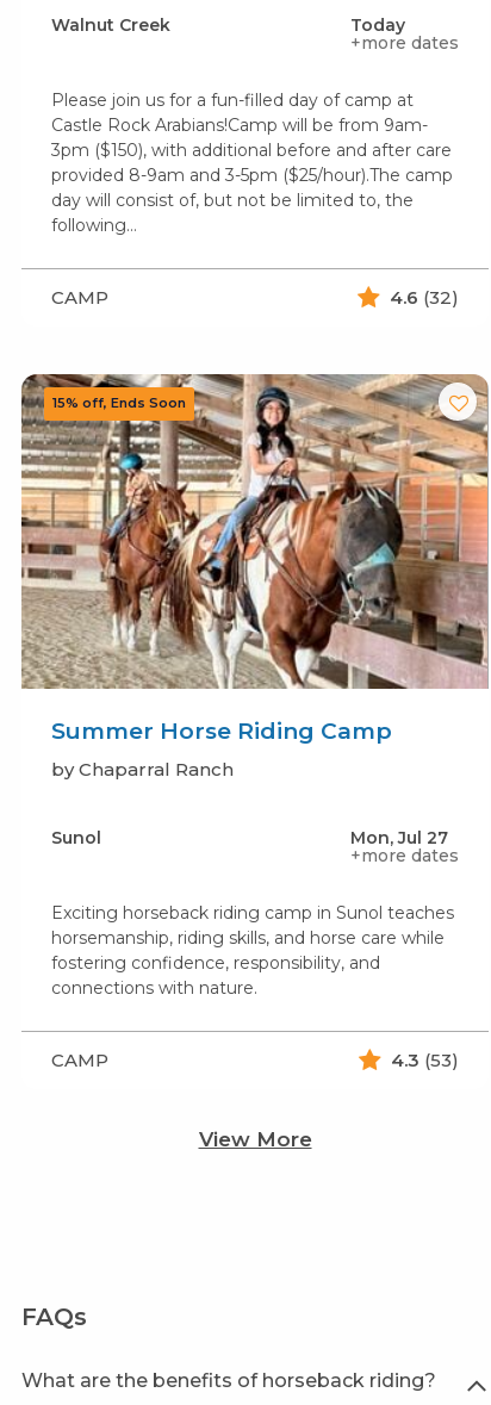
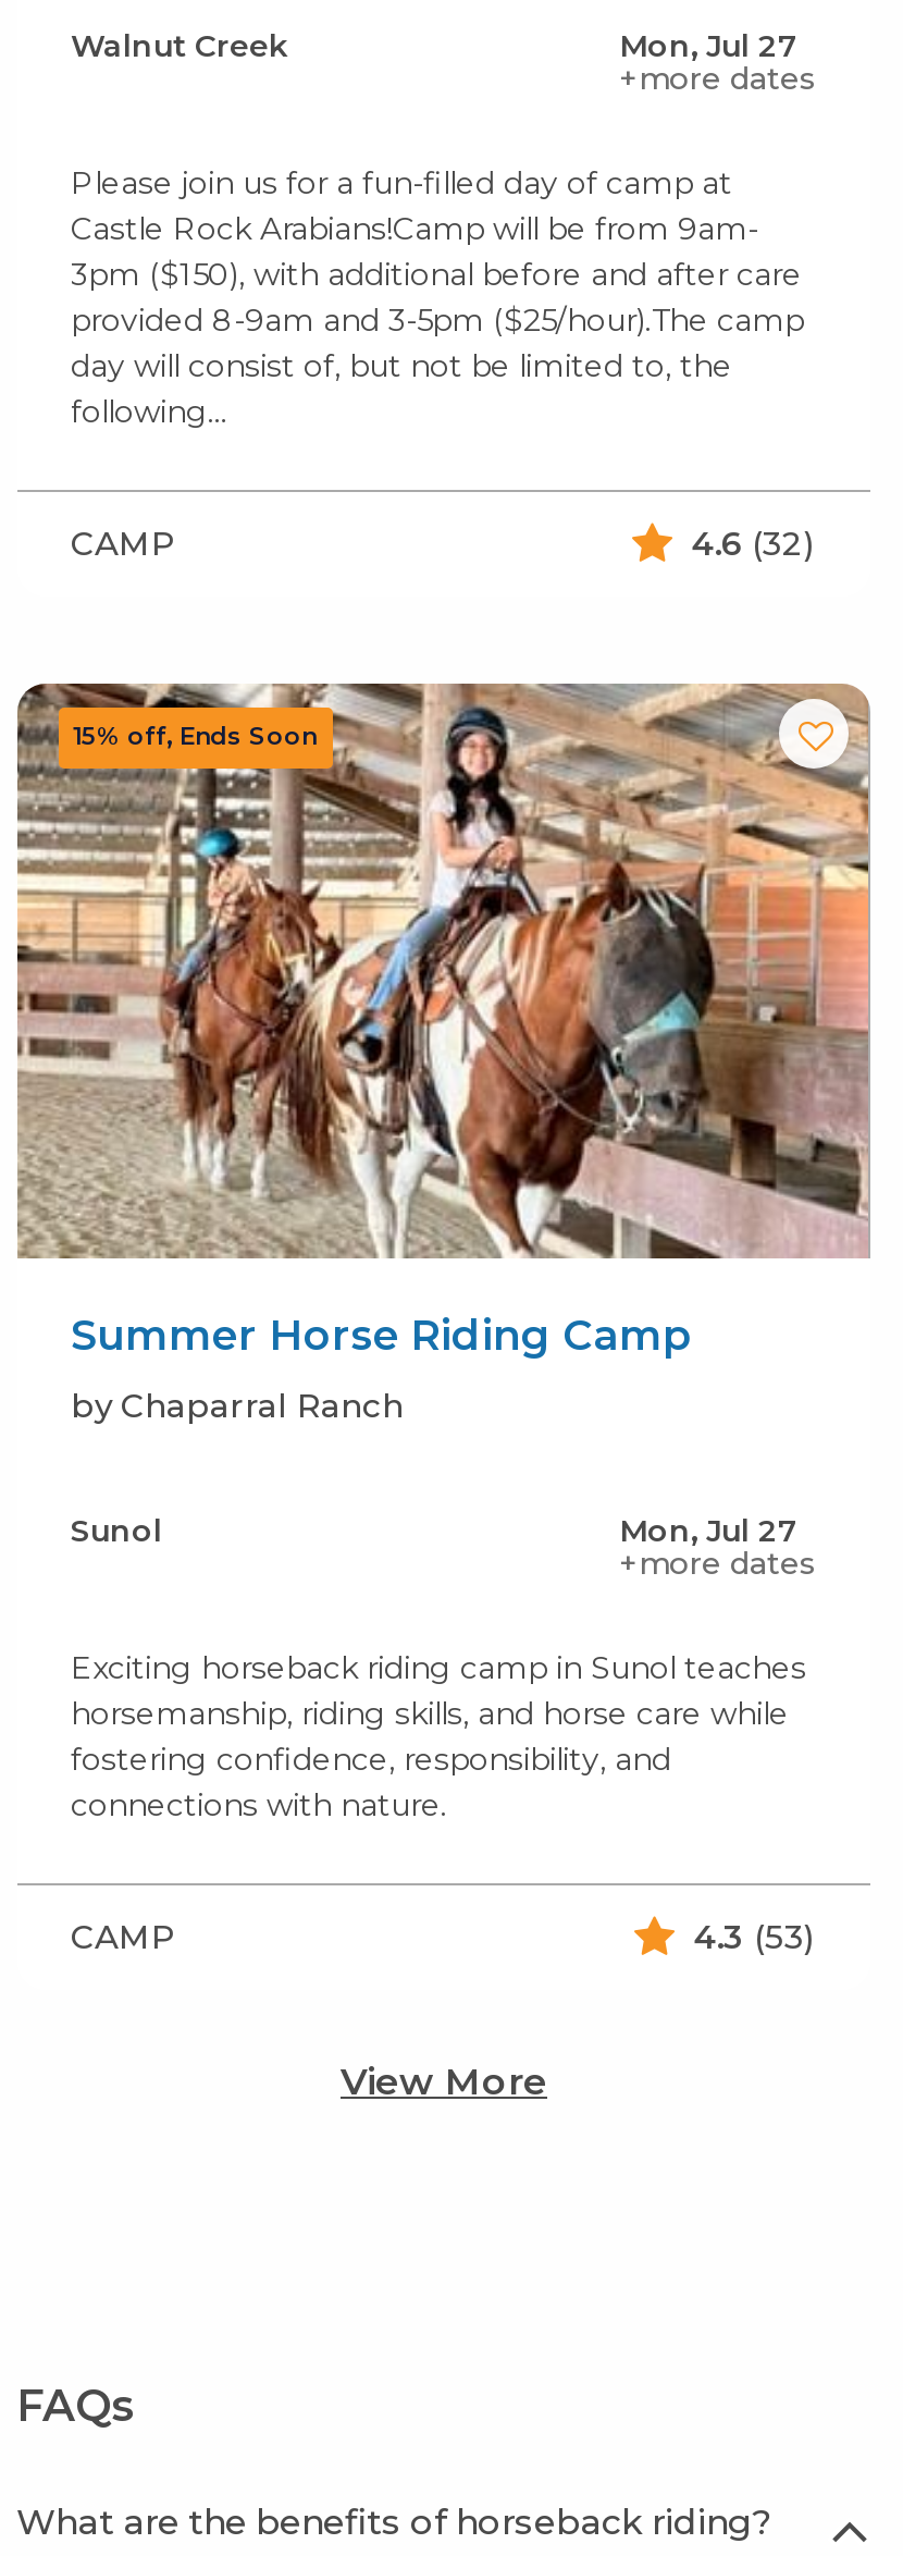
[351,14,406,36] Today -> [619,26,797,65] Mon, Jul 27

